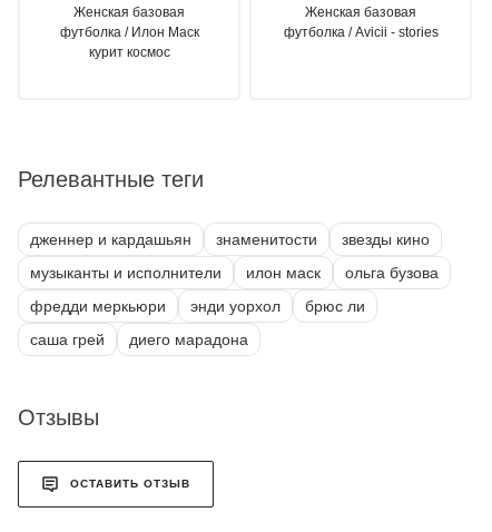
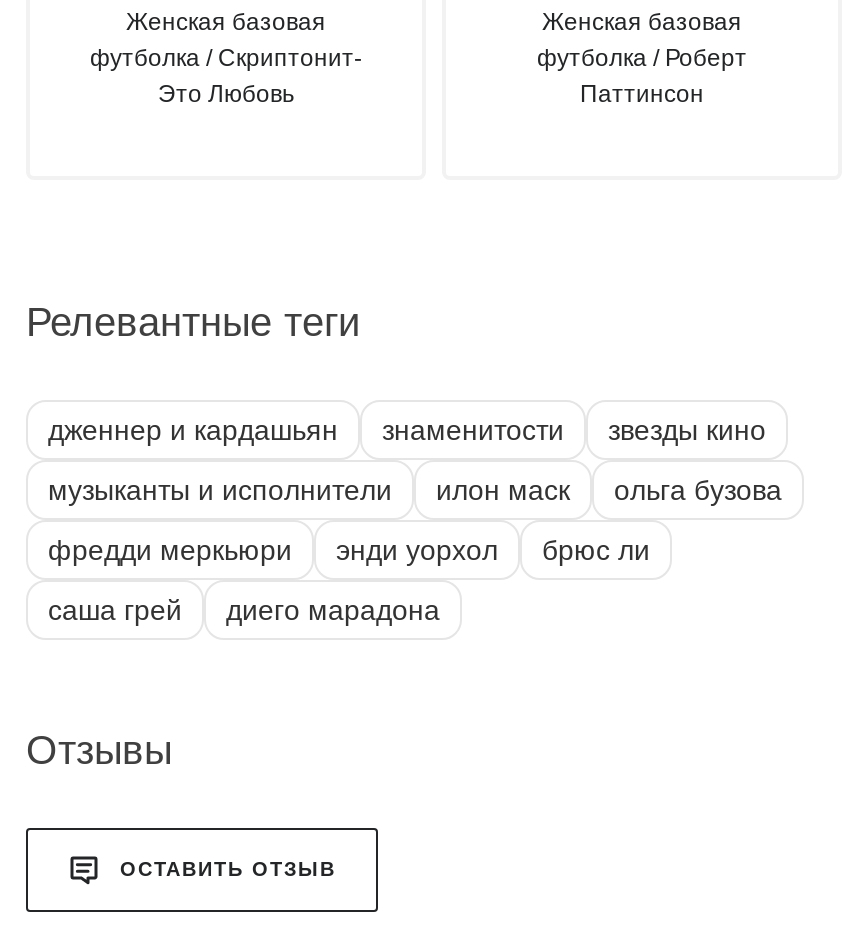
[60,24,199,60] футболка / Илон Маск | курит космос -> [90,44,362,108] футболка / Скриптонит- | Это Любовь
[283,24,438,40] футболка / Avicii - stories -> [537,44,747,108] футболка / Роберт | Паттинсон

